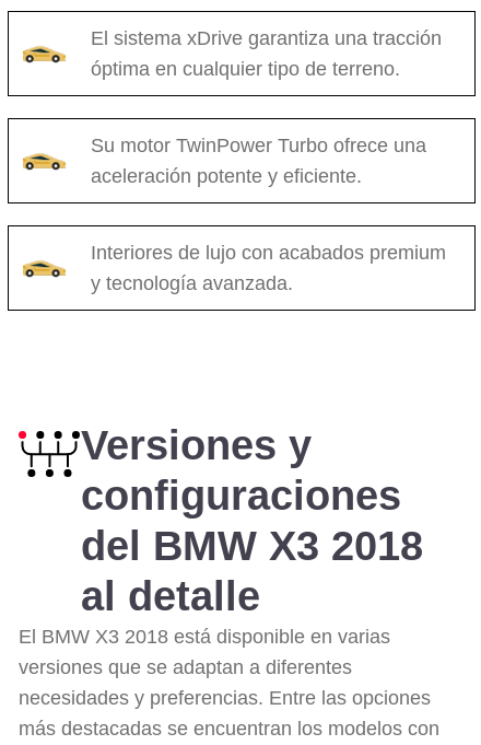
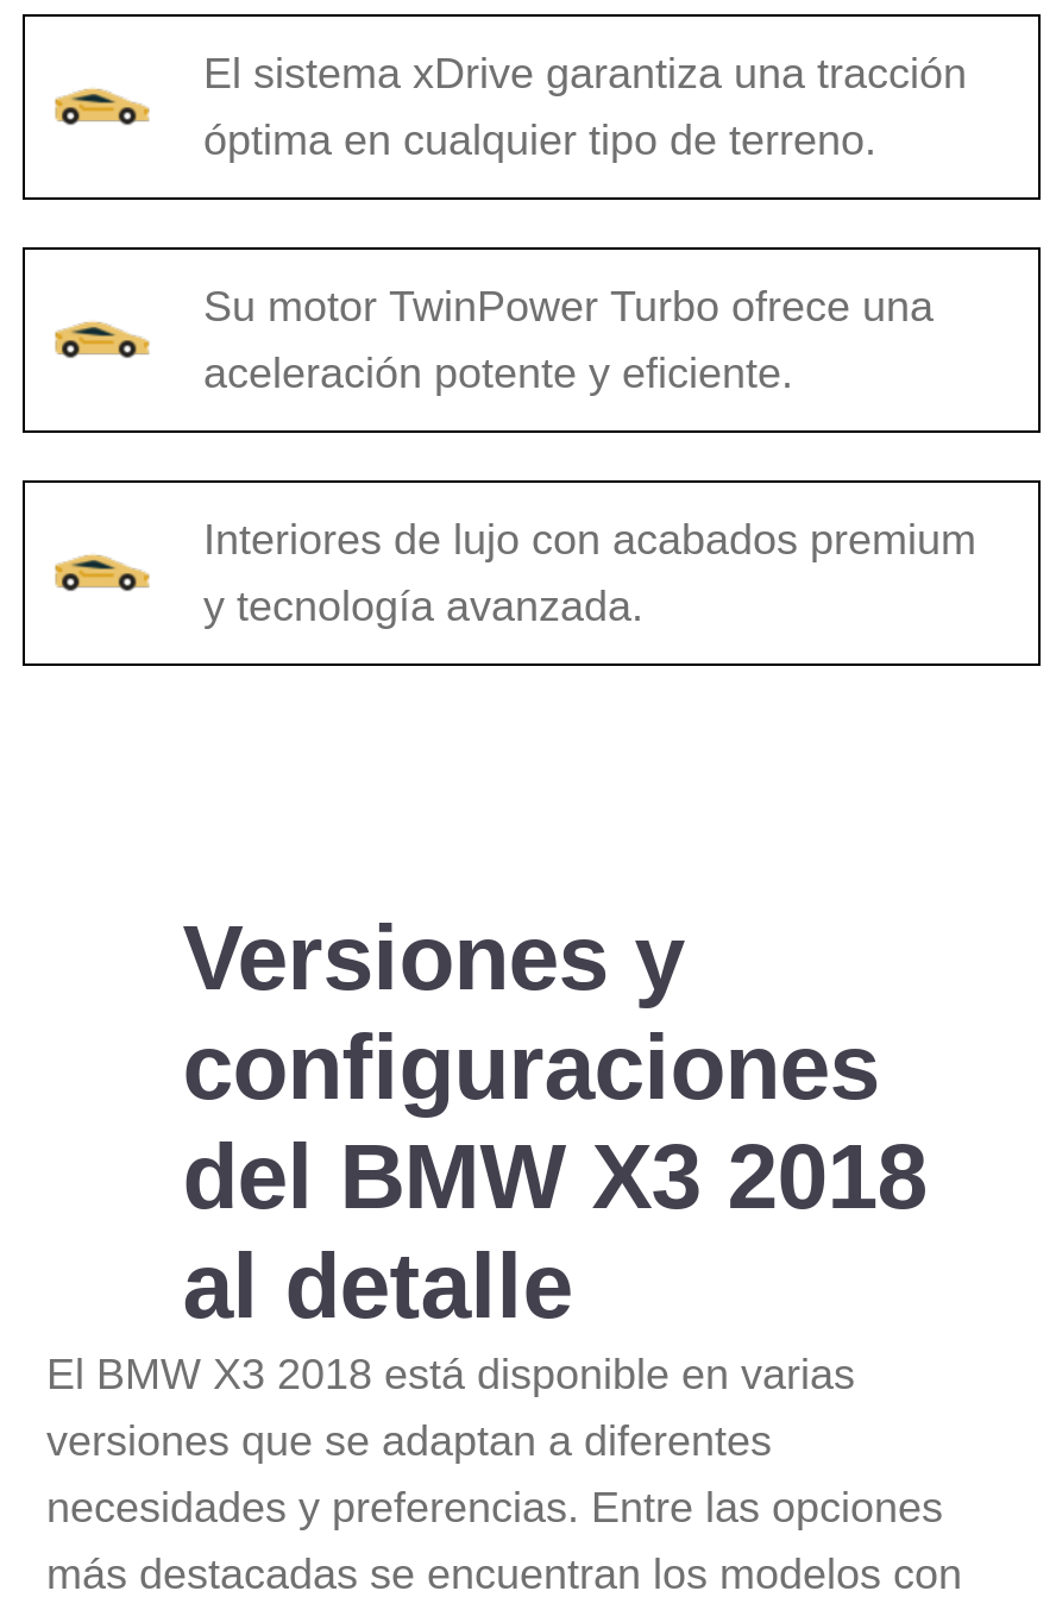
[17,430,78,478] [image] -> none

